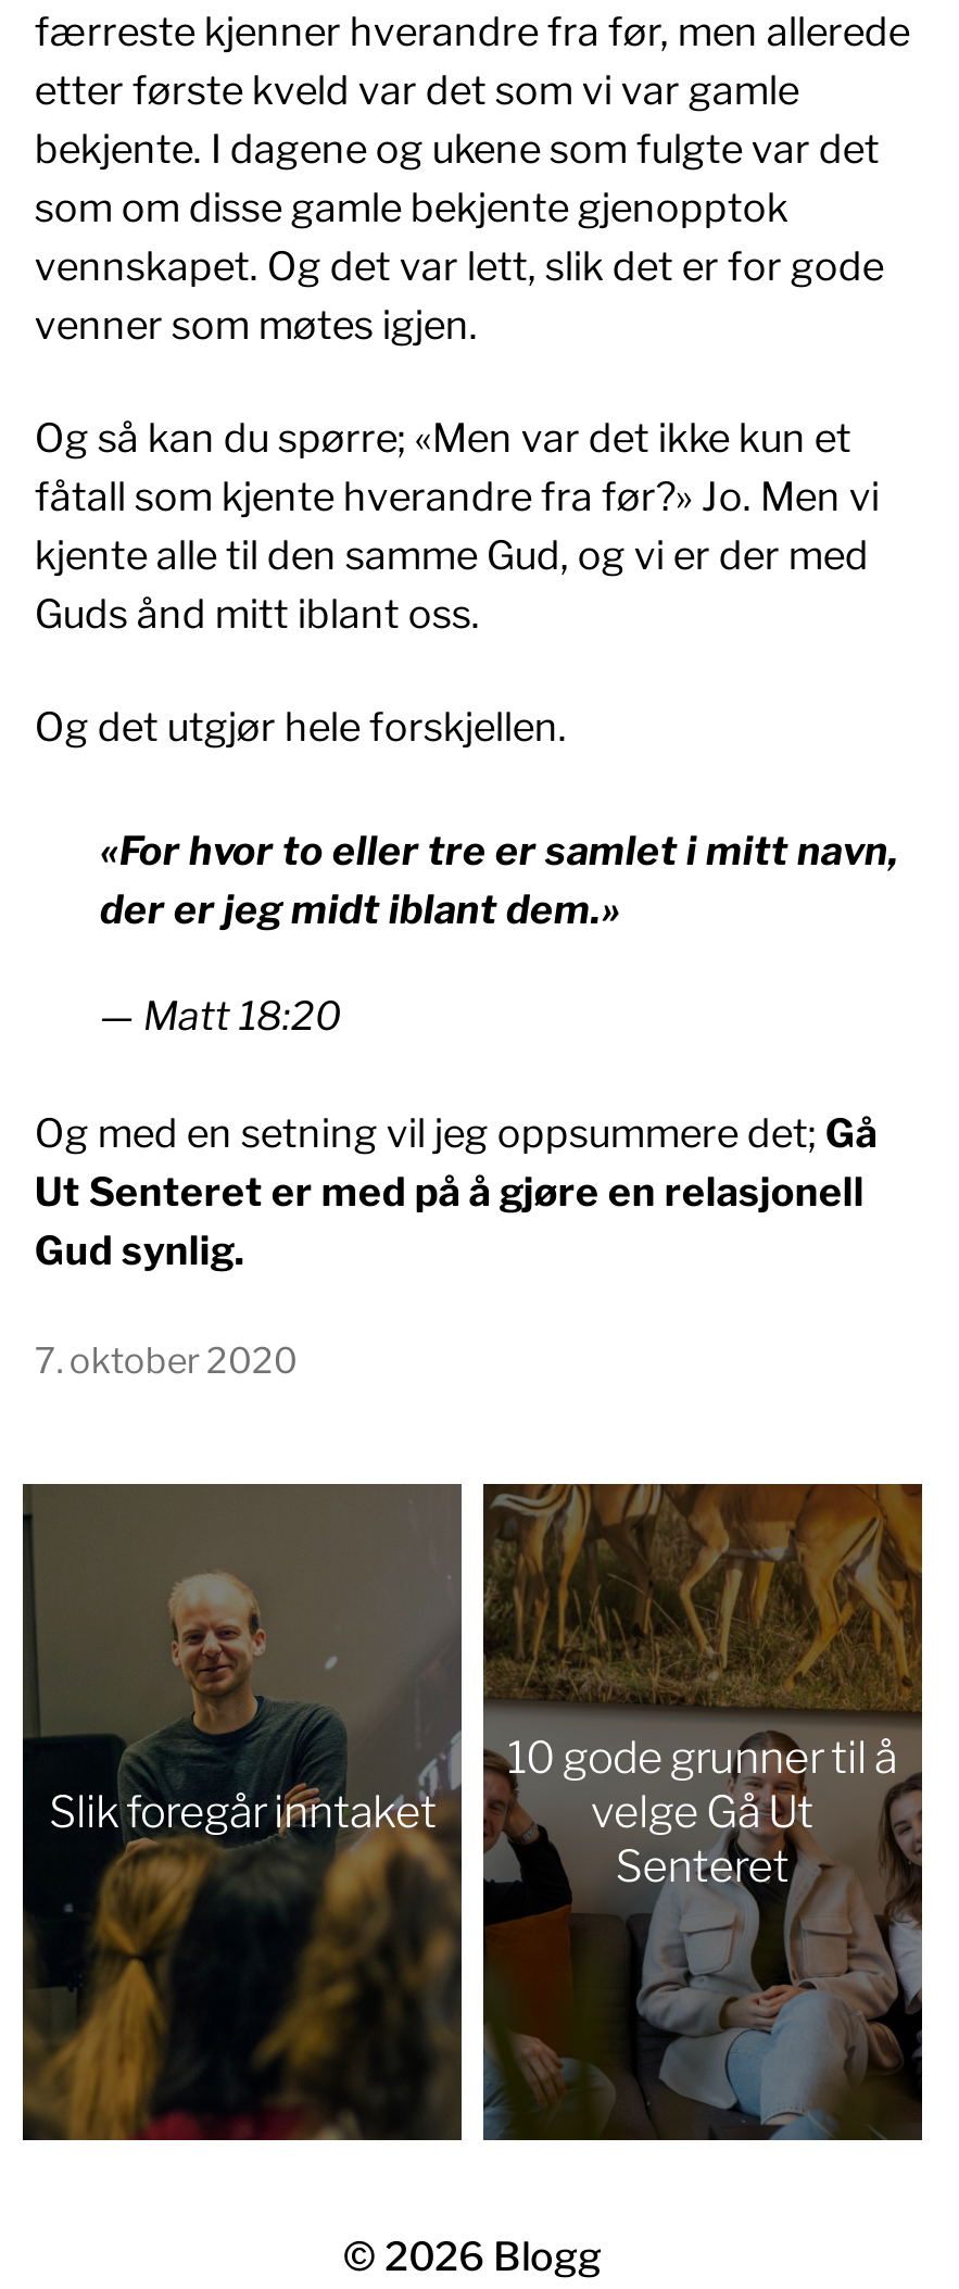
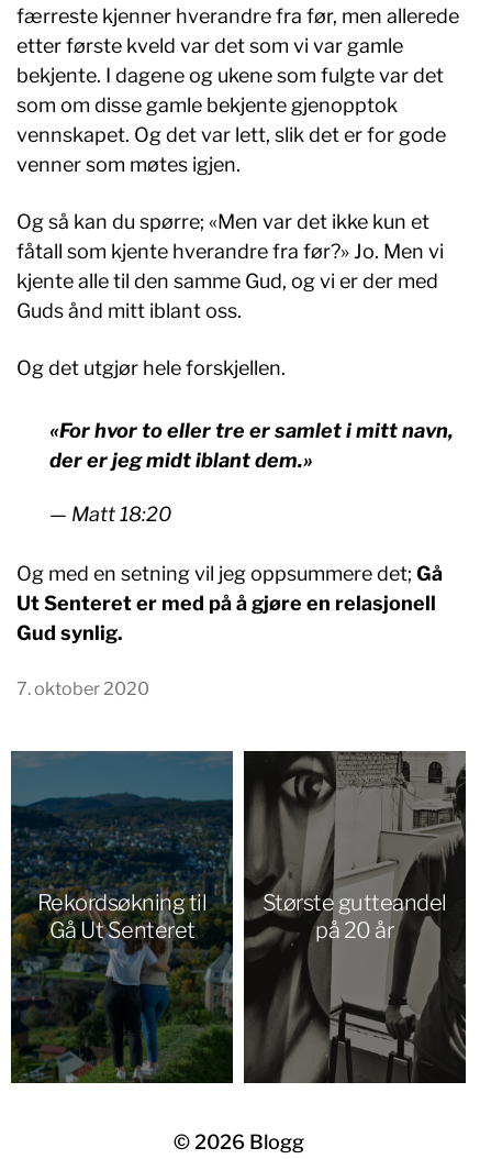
[23,1484,462,1837] [image] | Slik foregår inntaket -> [11,751,233,944] [image] | Rekordsøkning til | Gå Ut Senteret
[483,1484,924,1892] [image] | 10 gode grunner til å | velge Gå Ut | Senteret -> [244,751,467,944] [image] | Største gutteandel | på 20 år
[483,1799,922,2140] [image] -> [244,910,467,1083] [image]
[23,1853,462,2140] [image] -> [11,938,233,1083] [image]

